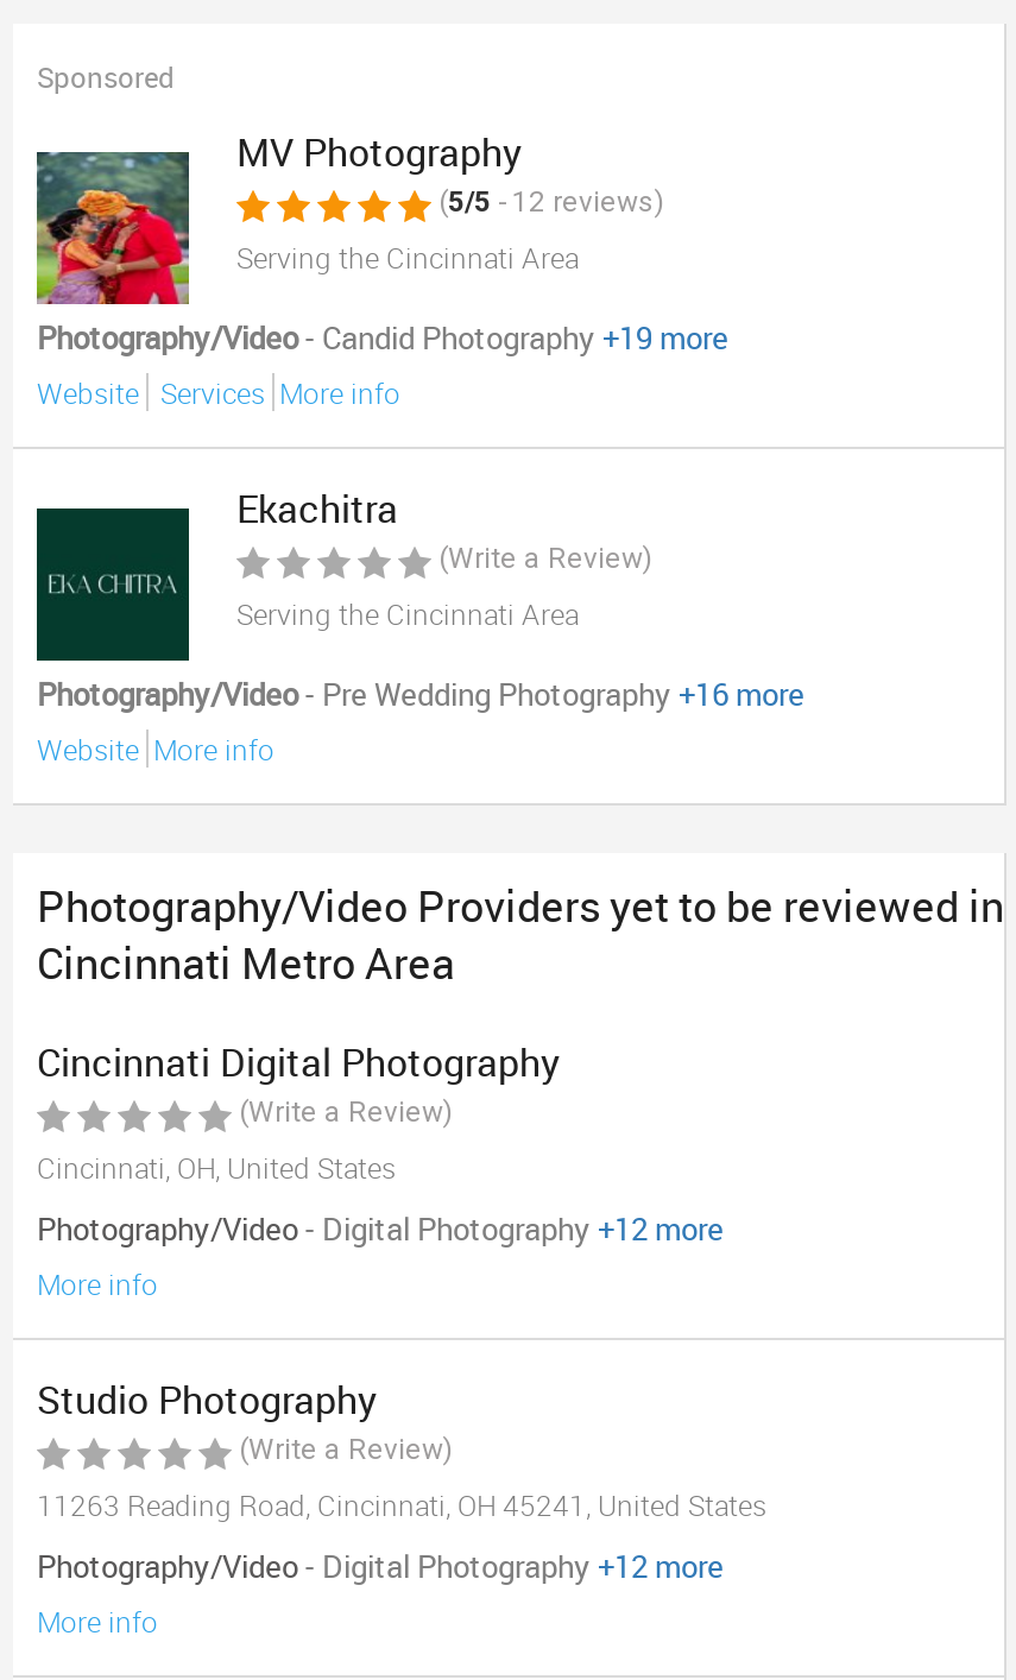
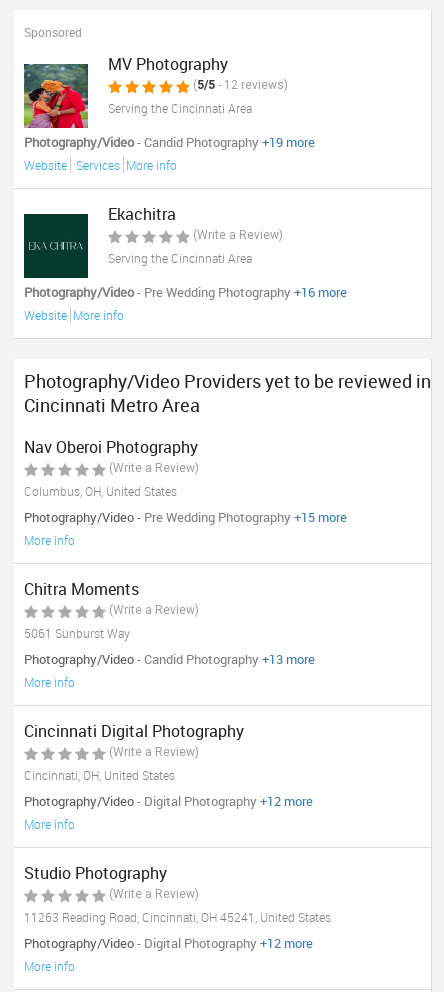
none -> [24,436,347,690] Nav Oberoi Photography | (Write a Review) | Columbus, OH, United States | Photography/Video- Pre Wedding Photography +15 more | More info | Chitra Moments | (Write a Review) | 5061 Sunburst Way | Photography/Video- Candid Photography +13 more | More info

